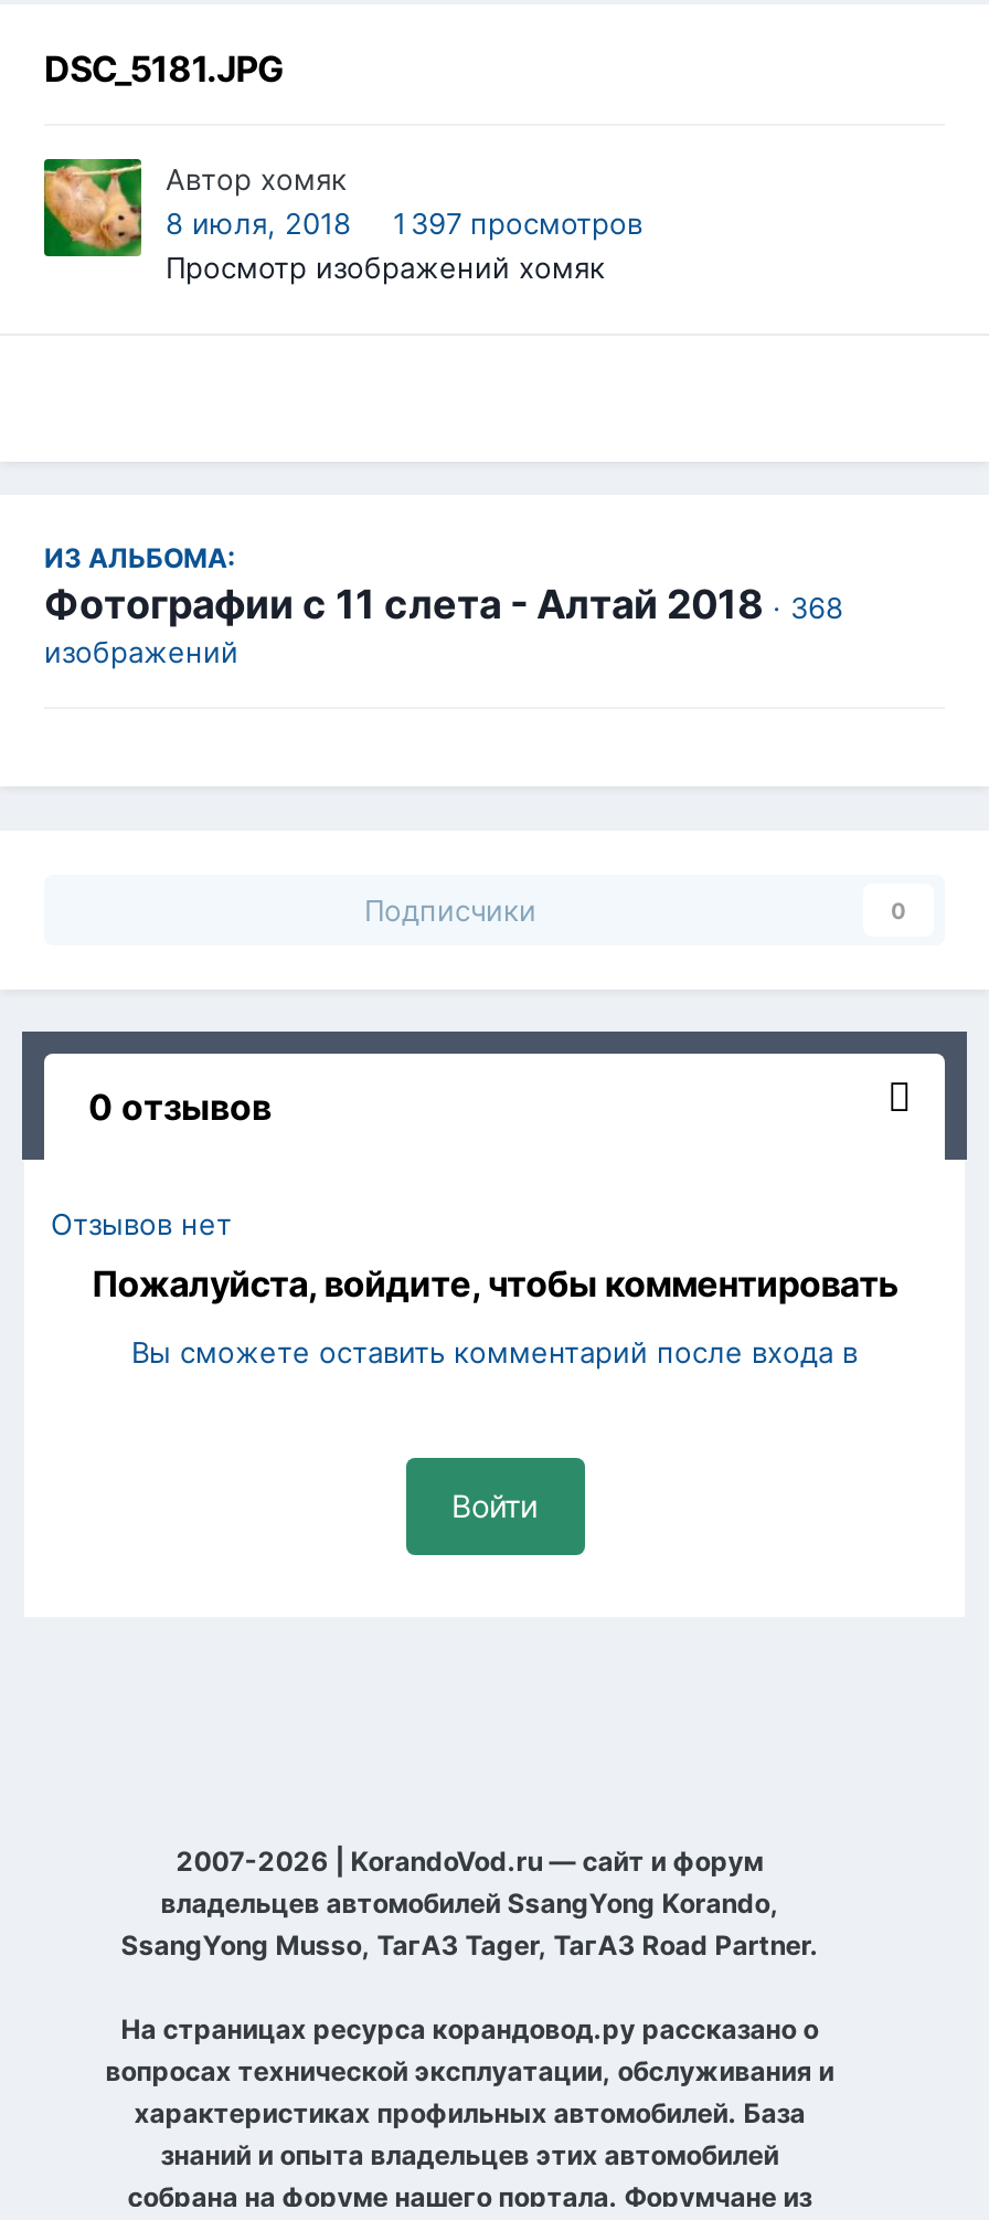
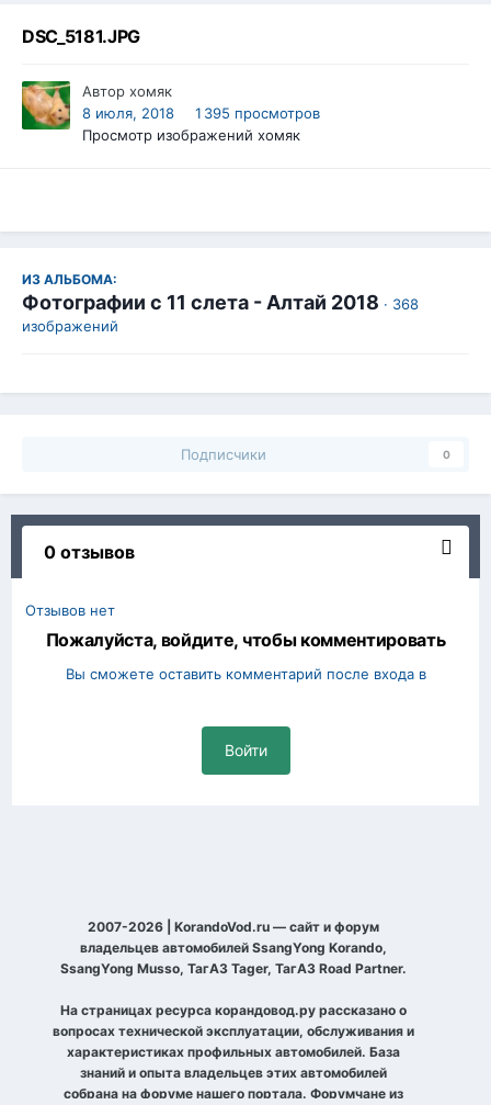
[166,206,642,241] 8 июля, 2018 1 397 просмотров -> [82,104,320,122] 8 июля, 2018 1 395 просмотров

